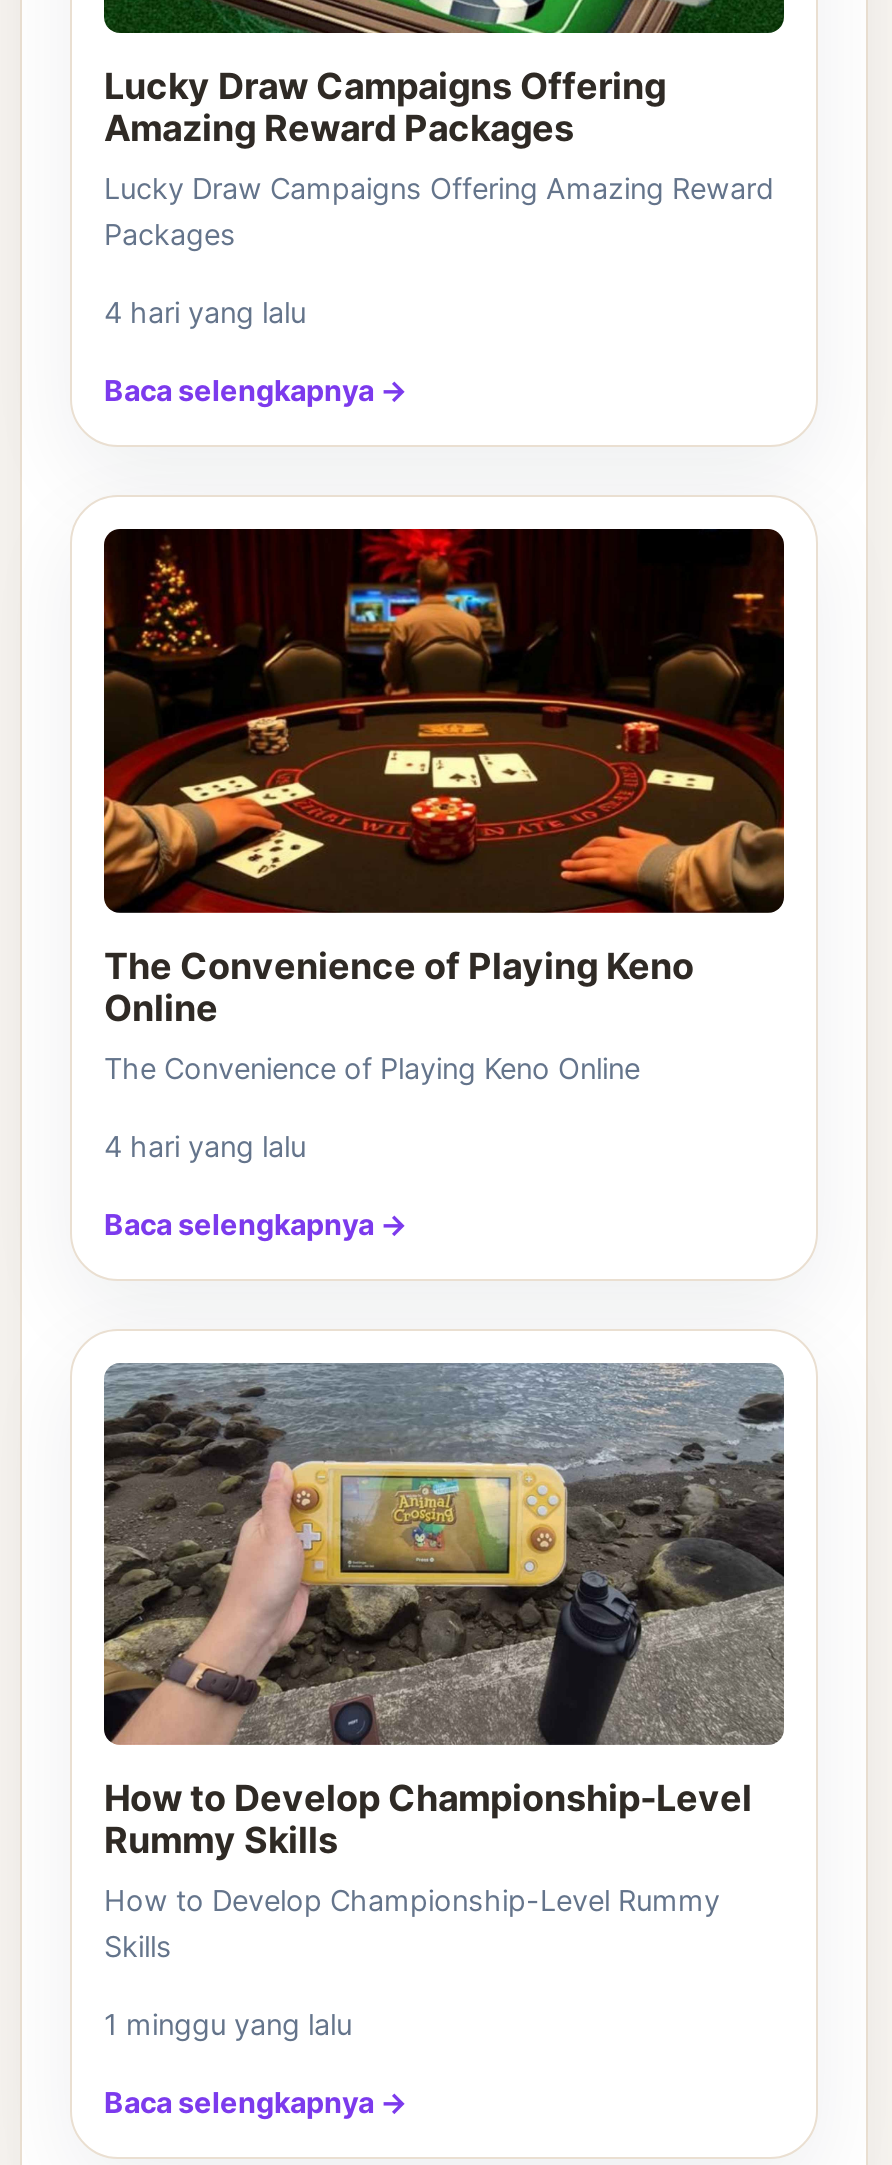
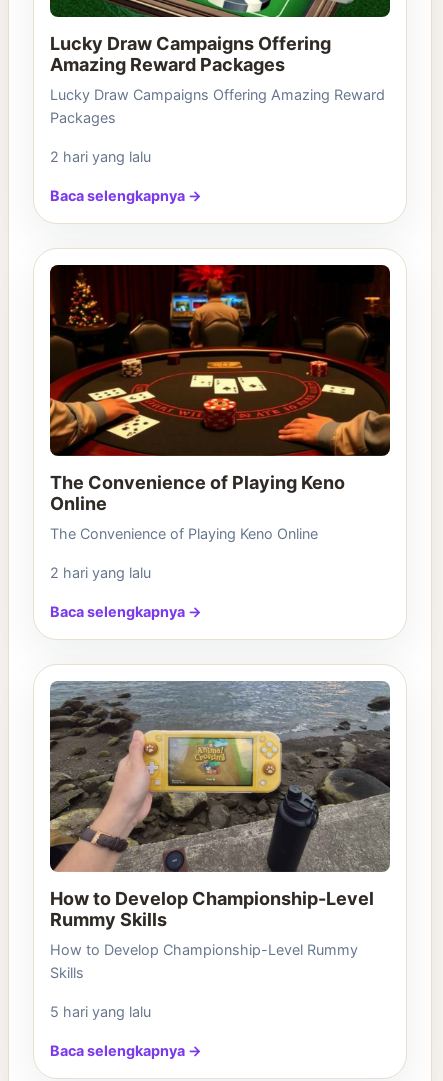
[104,296,306,330] 4 hari yang lalu -> [50,148,151,165] 2 hari yang lalu
[104,1128,306,1162] 4 hari yang lalu -> [50,564,151,581] 2 hari yang lalu
[104,2007,352,2041] 1 minggu yang lalu -> [50,1003,151,1020] 5 hari yang lalu

